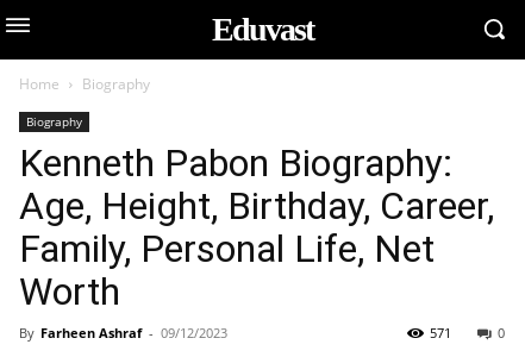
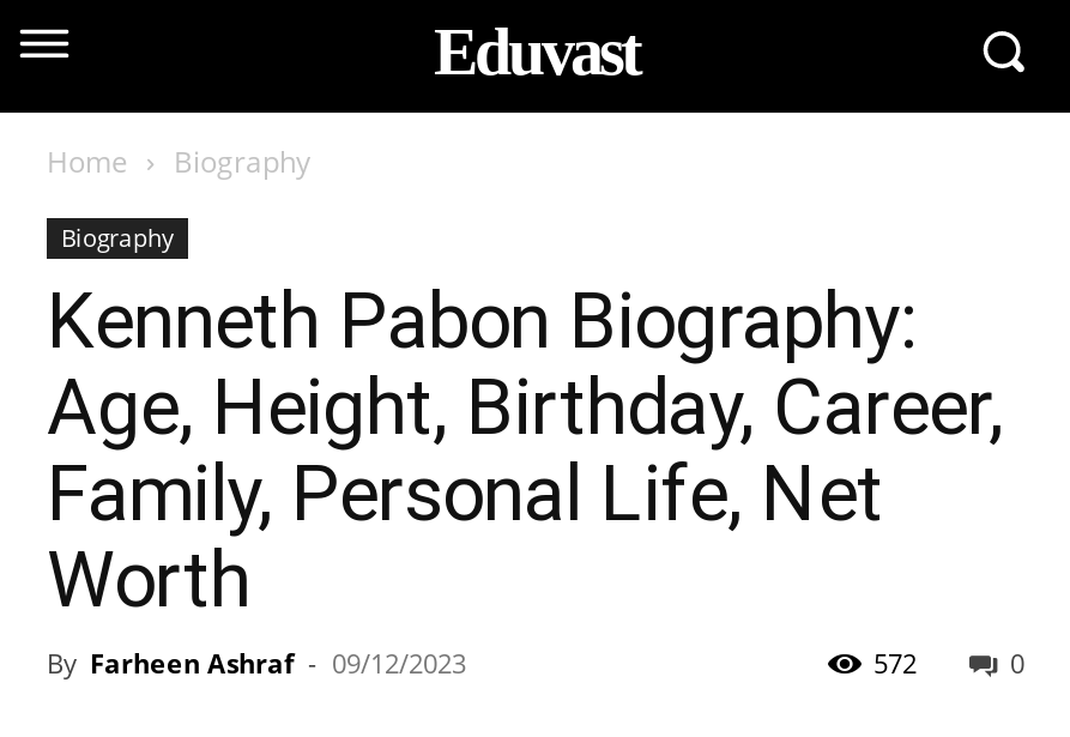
[430,324,451,342] 571 -> [873,645,917,681] 572

